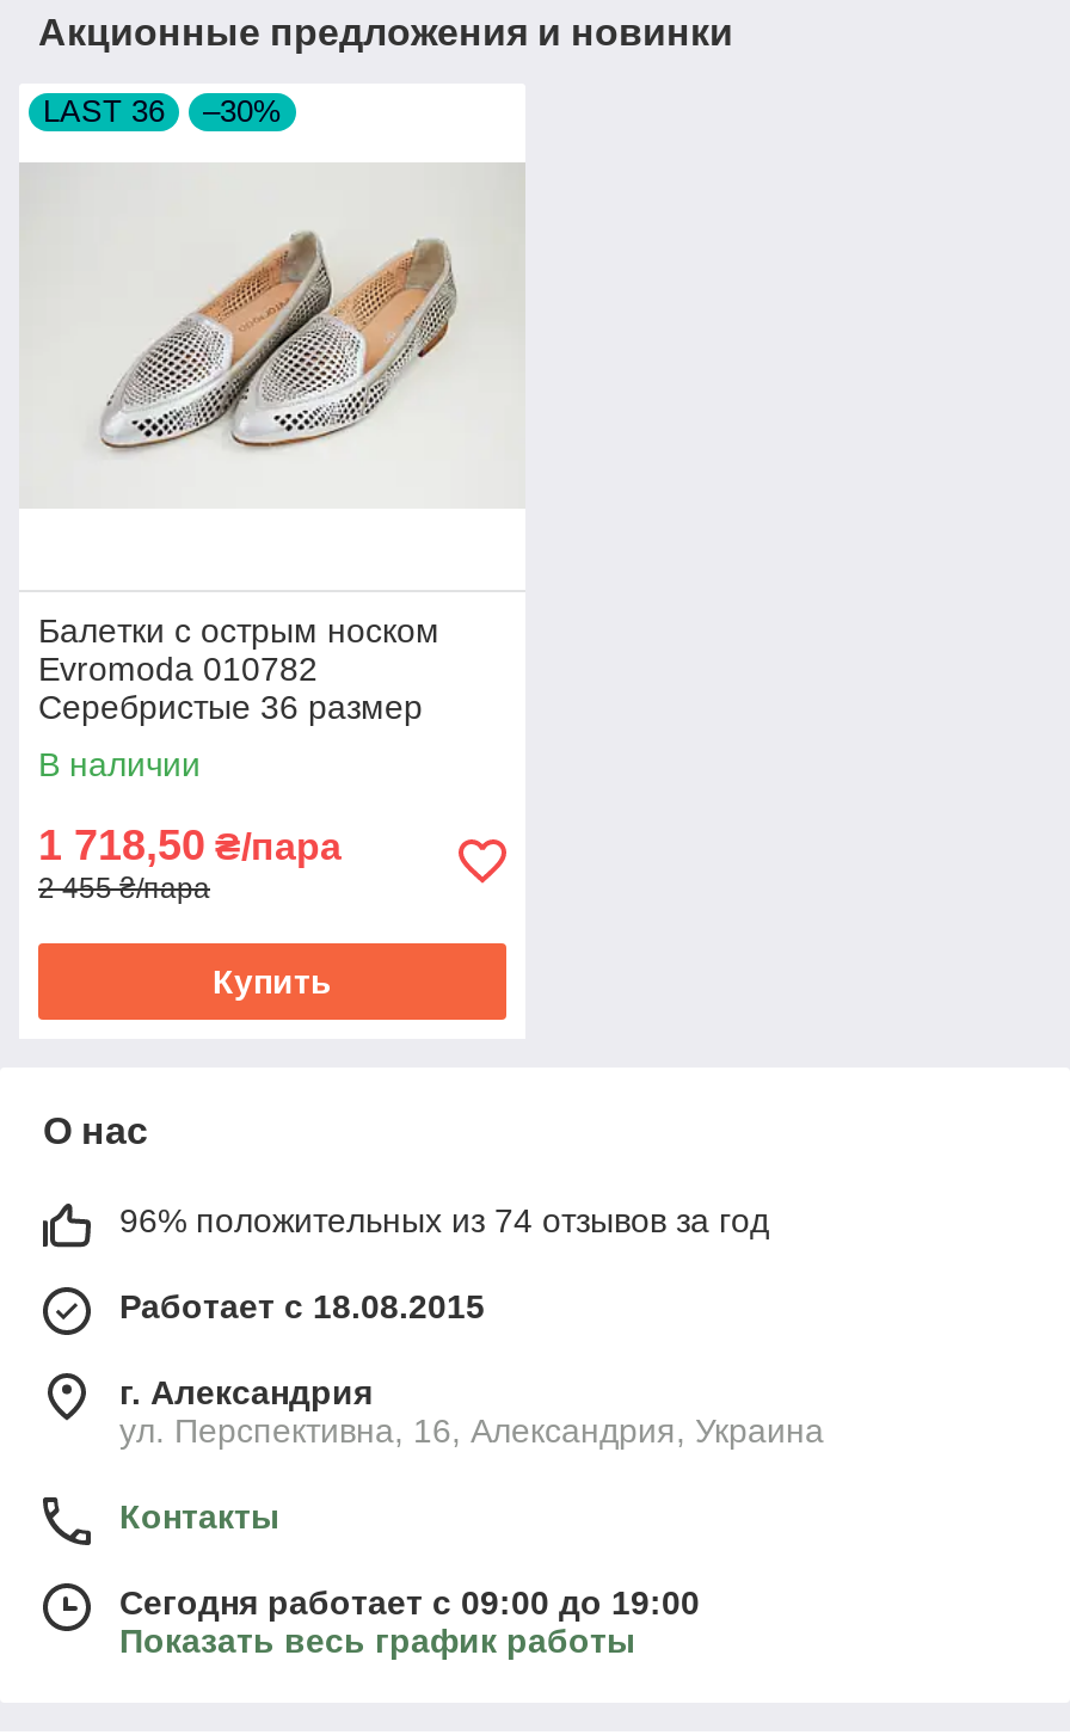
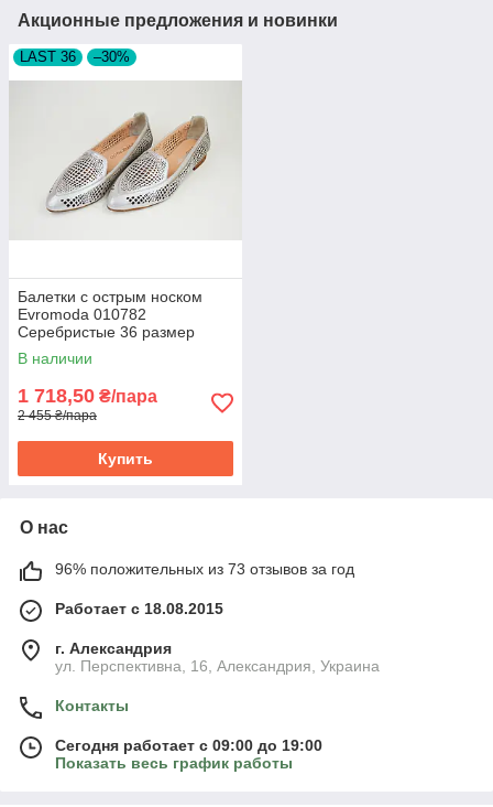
[119,1201,769,1239] 96% положительных из 74 отзывов за год -> [55,560,354,577] 96% положительных из 73 отзывов за год

